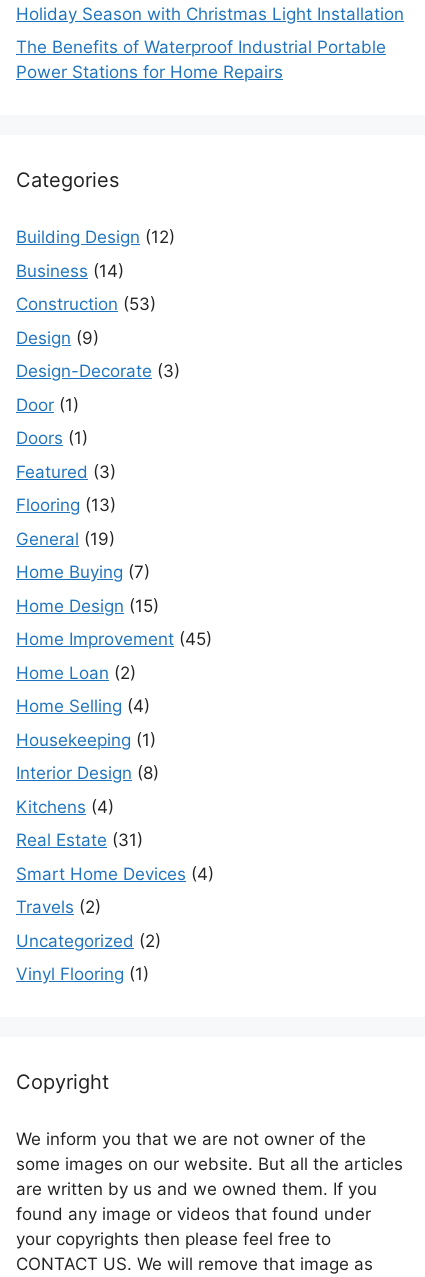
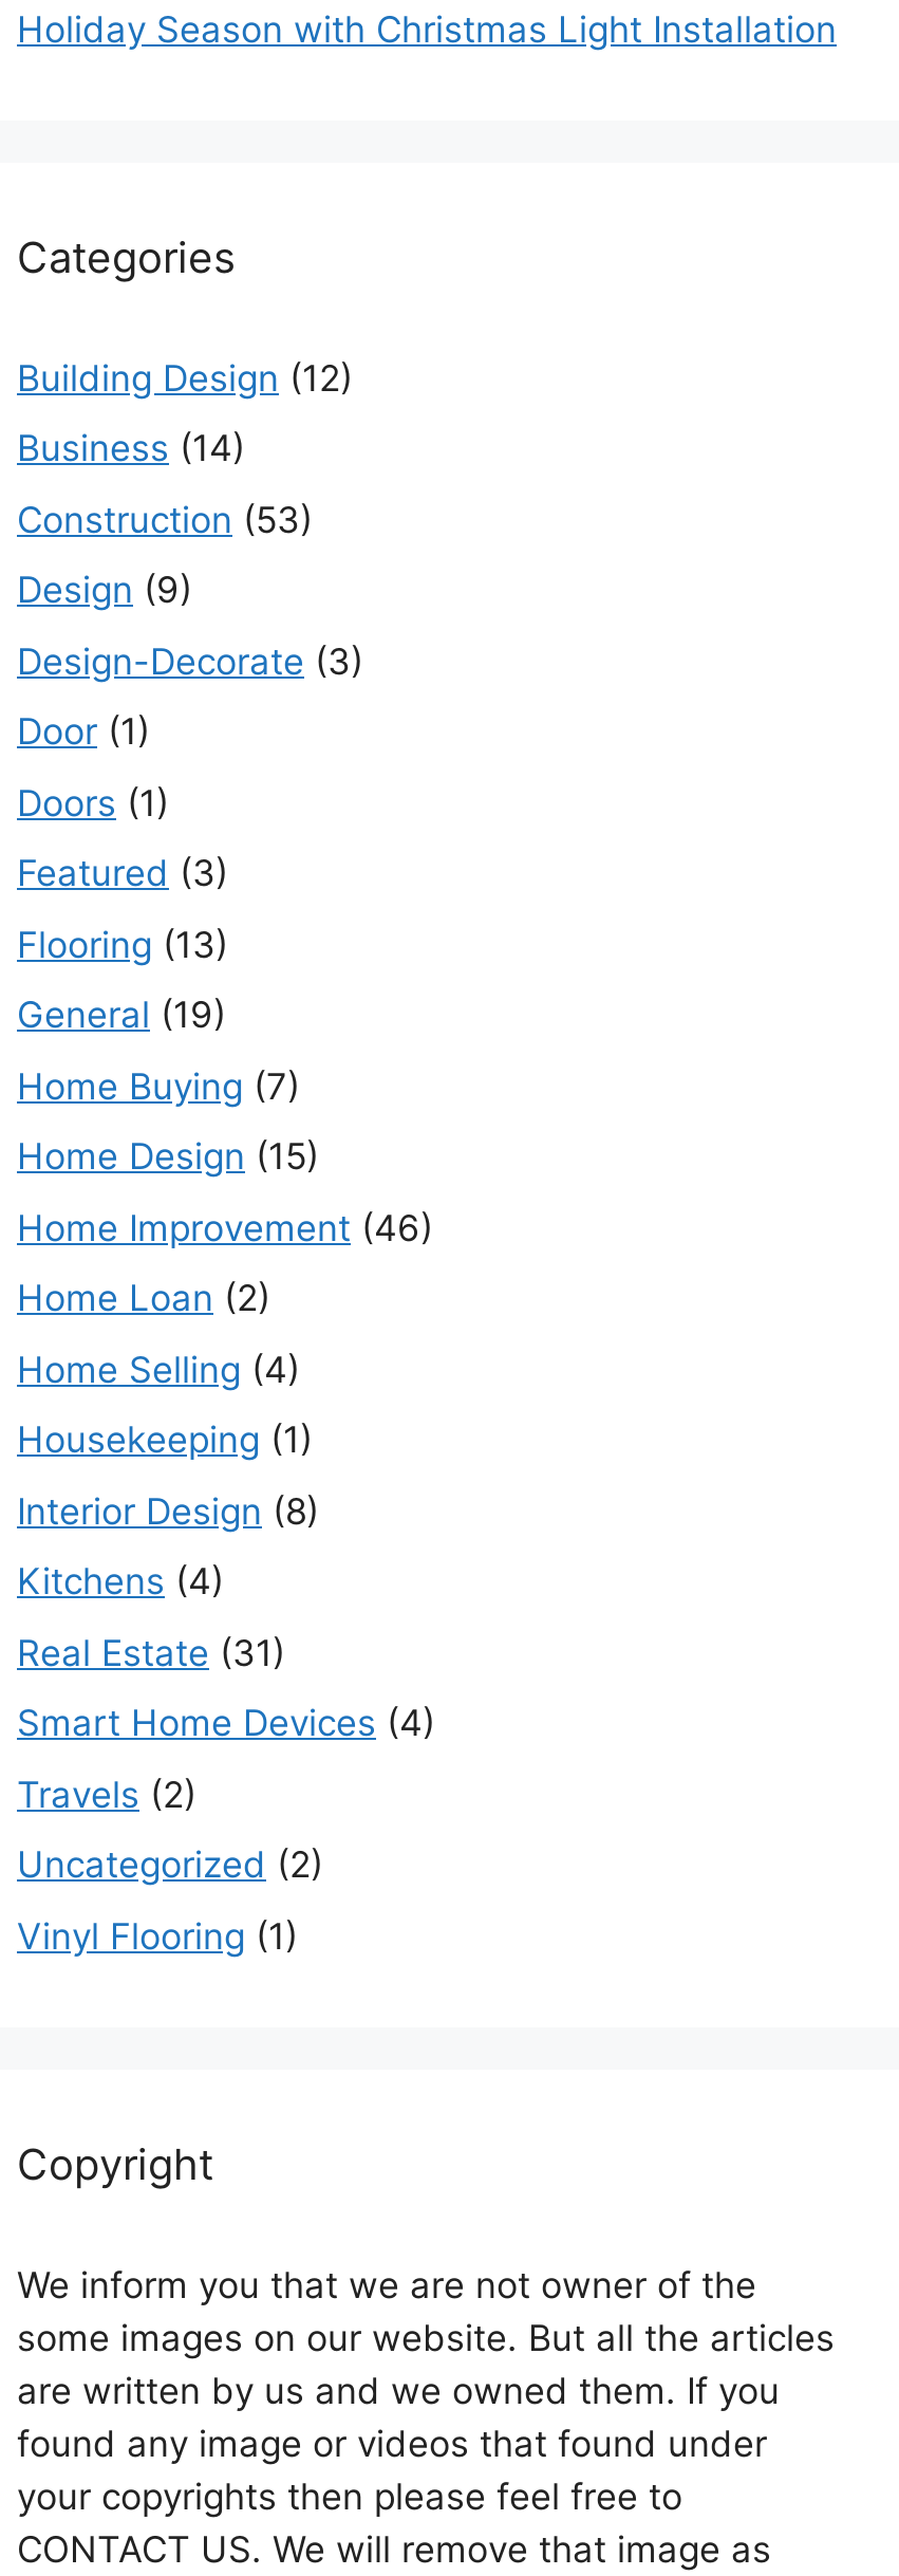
[16,37,386,82] The Benefits of Waterproof Industrial Portable | Power Stations for Home Repairs -> none
[16,629,212,649] Home Improvement (45) -> [17,1207,433,1249] Home Improvement (46)

